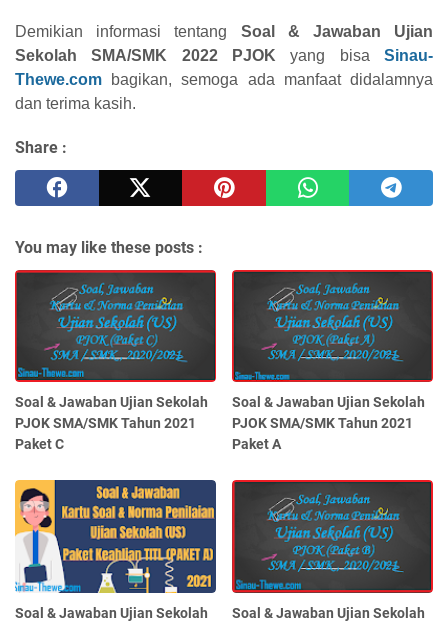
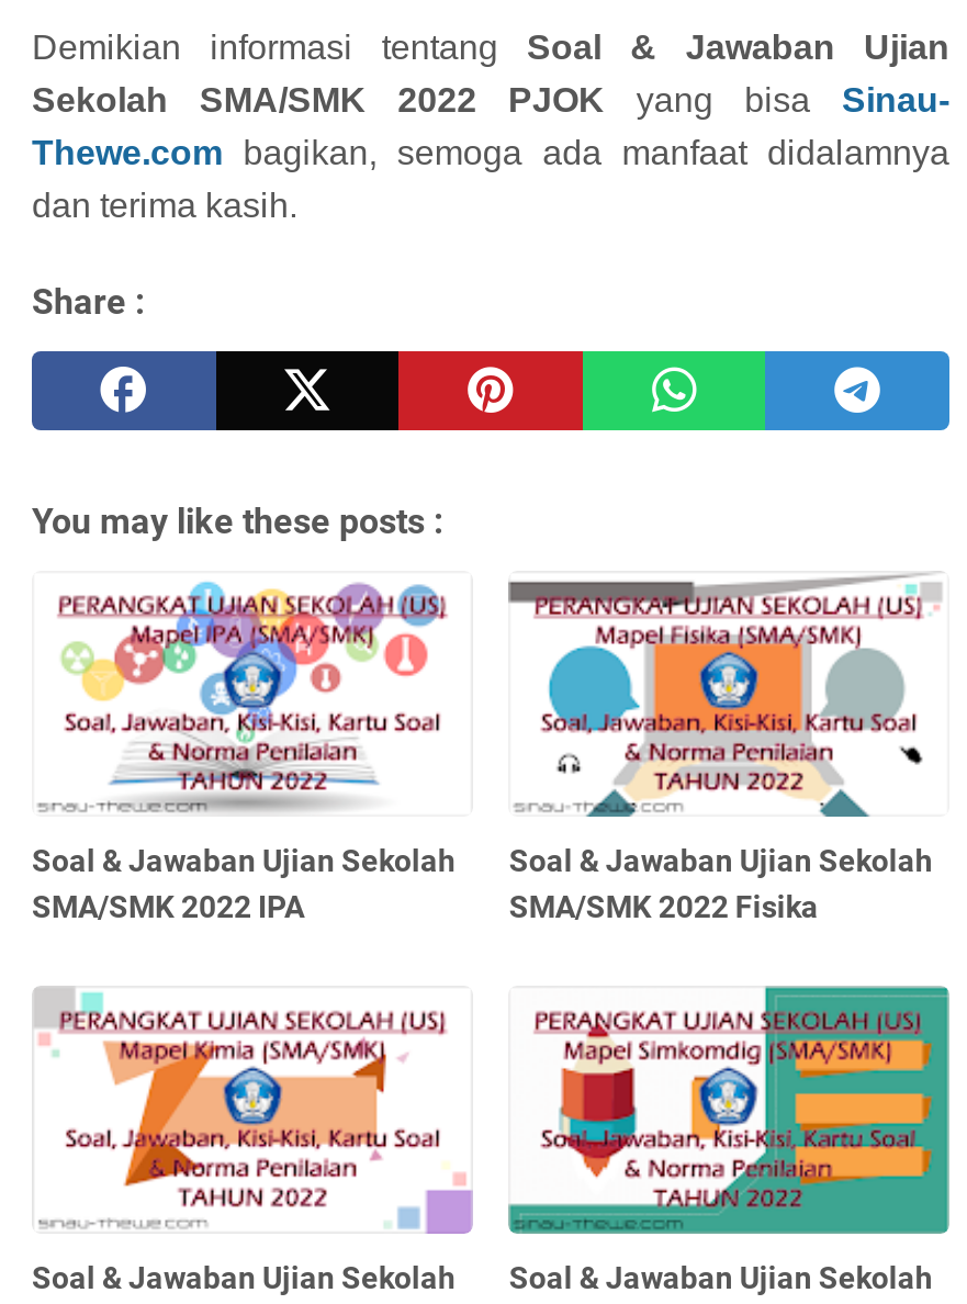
[14,269,217,452] [image] | PJOK SMA/SMK Tahun 2021 | Paket C -> [32,571,473,925] [image] | SMA/SMK 2022 IPA
[231,269,434,452] [image] | PJOK SMA/SMK Tahun 2021 | Paket A -> [508,571,949,925] [image] | SMA/SMK 2022 Fisika
[14,479,217,594] [image] -> [32,988,473,1234] [image]
[231,479,434,594] [image] -> [506,983,952,1236] [image]

